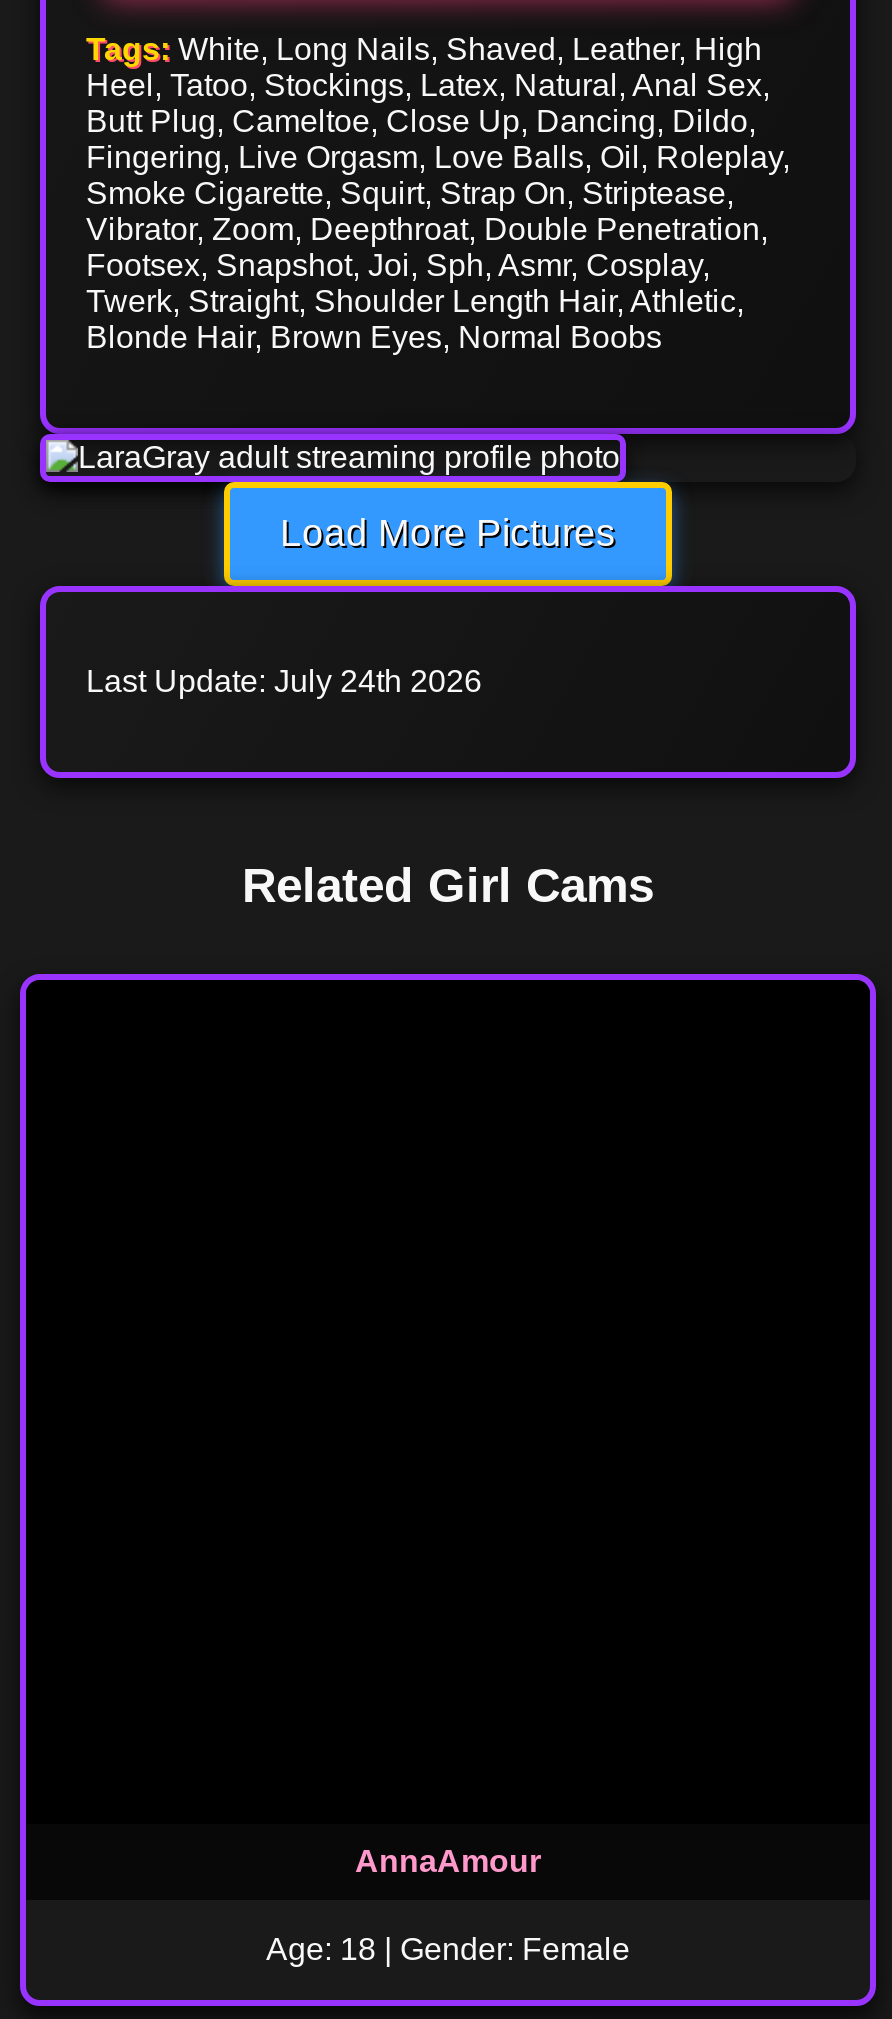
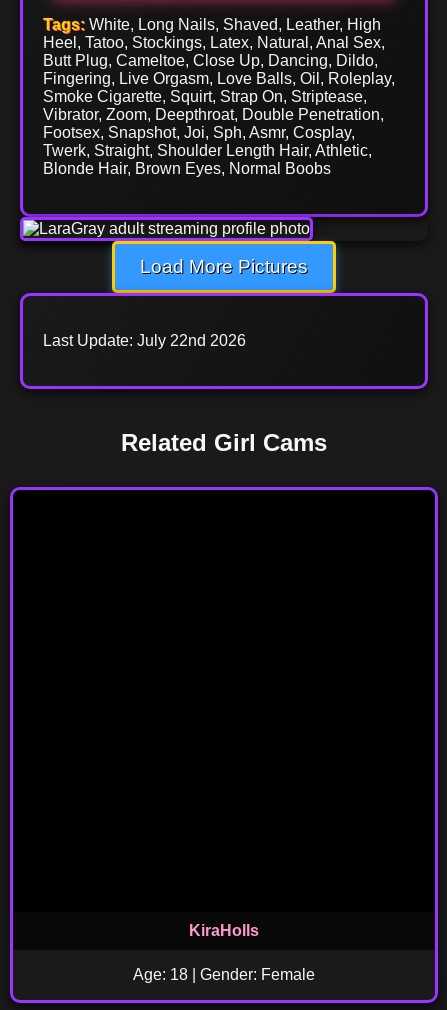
[86,664,482,698] Last Update: July 24th 2026 -> [43,332,246,349] Last Update: July 22nd 2026
[355,1844,541,1878] AnnaAmour -> [189,922,259,939] KiraHolls

